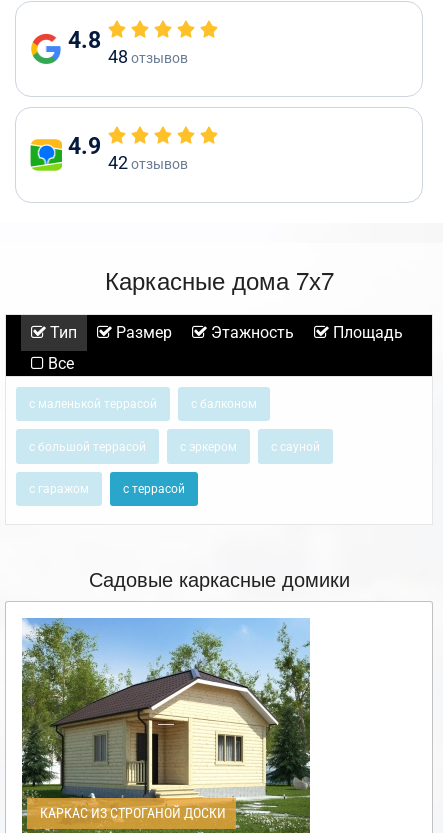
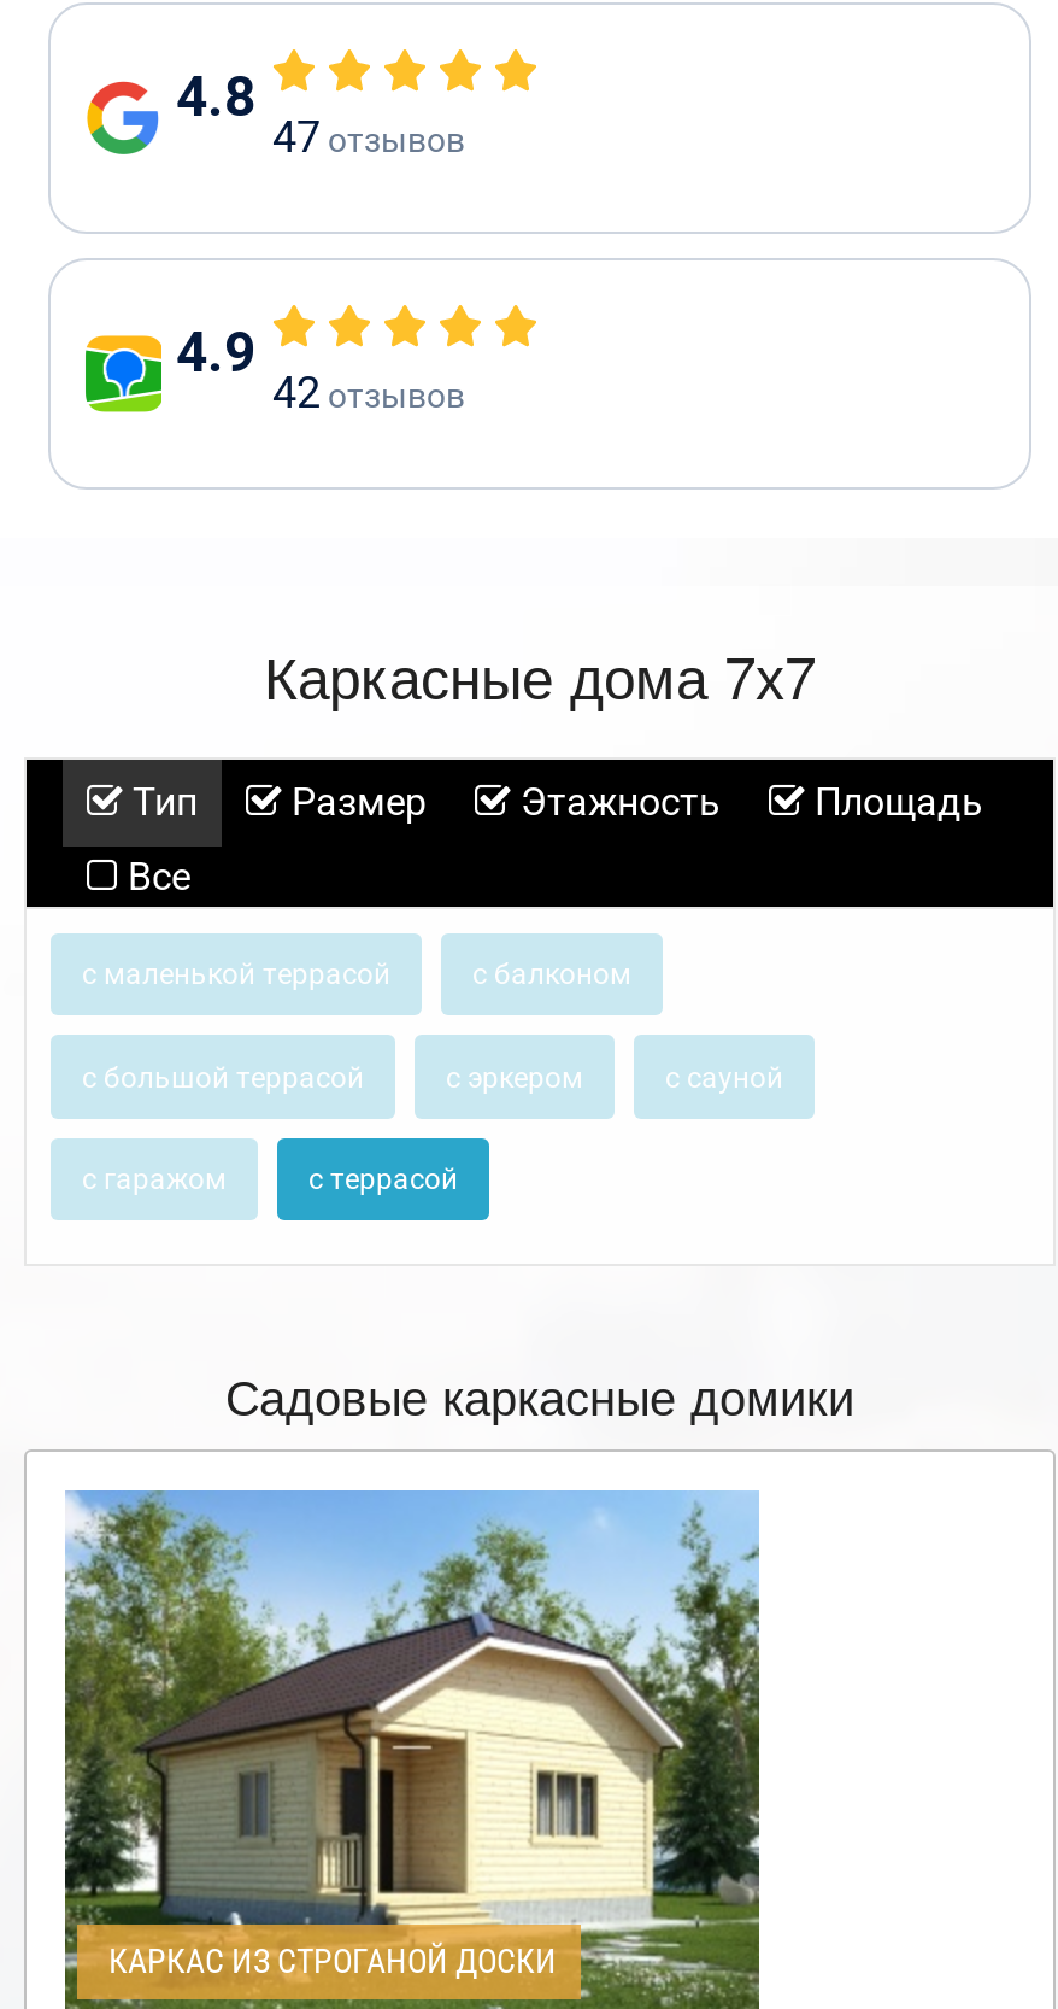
[108,46,188,67] 48 отзывов -> [272,111,465,162] 47 отзывов

